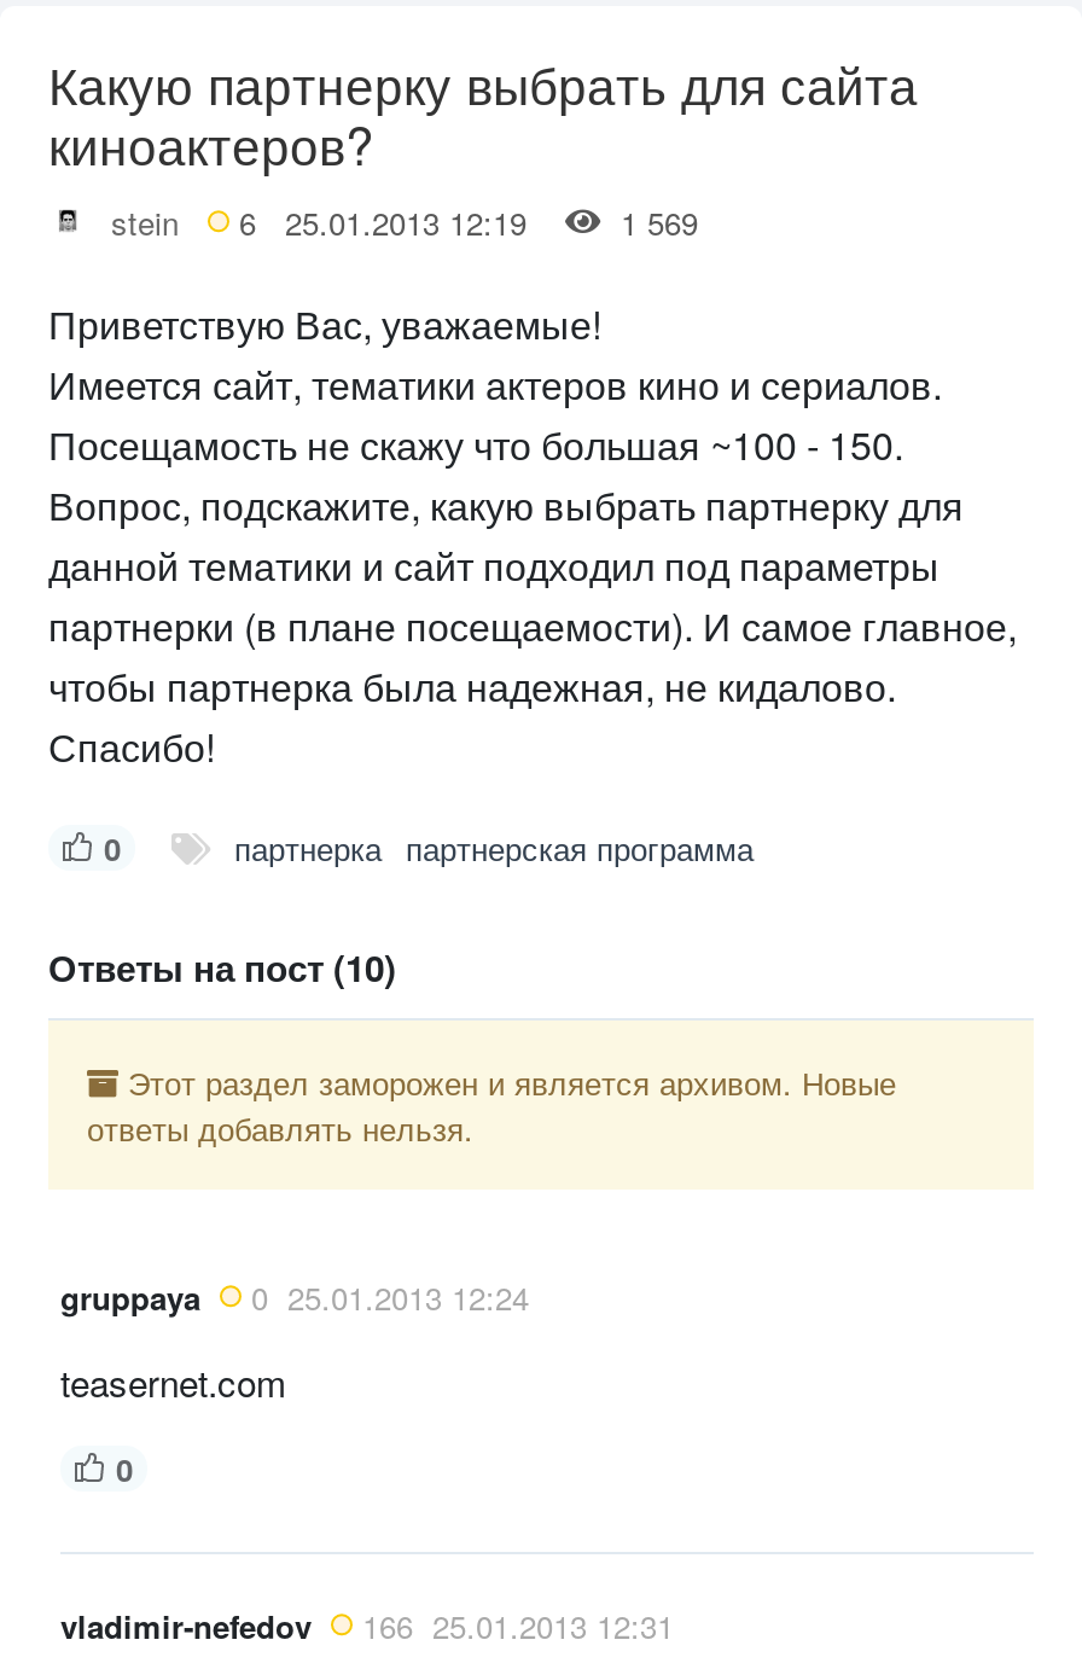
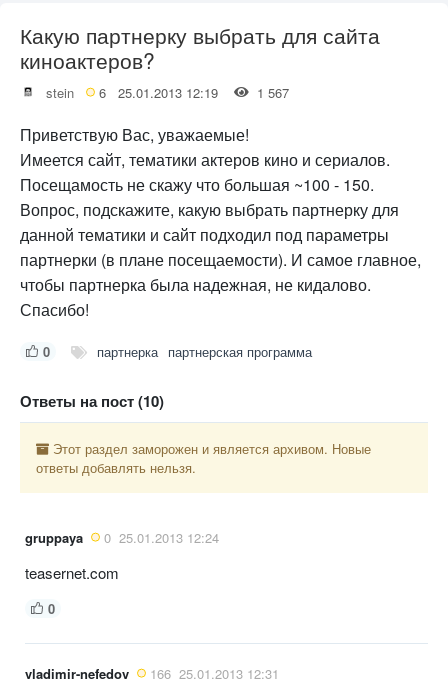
[111,198,737,244] stein 6 25.01.2013 12:19 1 569 -> [46,82,305,101] stein 6 25.01.2013 12:19 1 567

